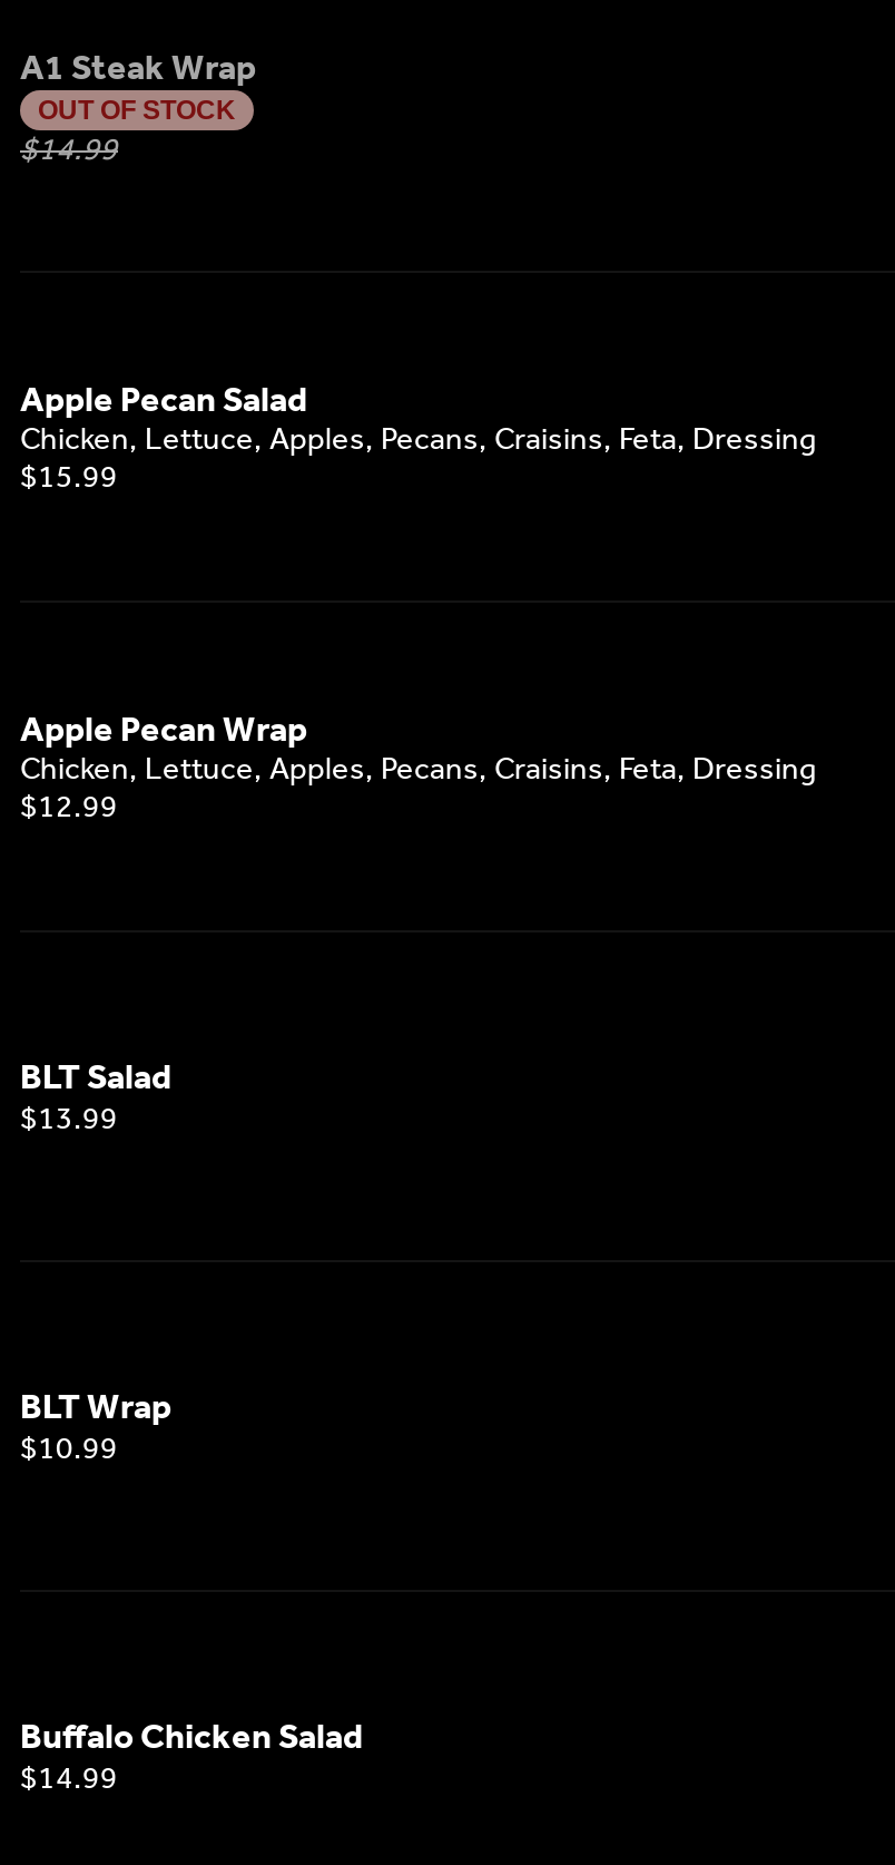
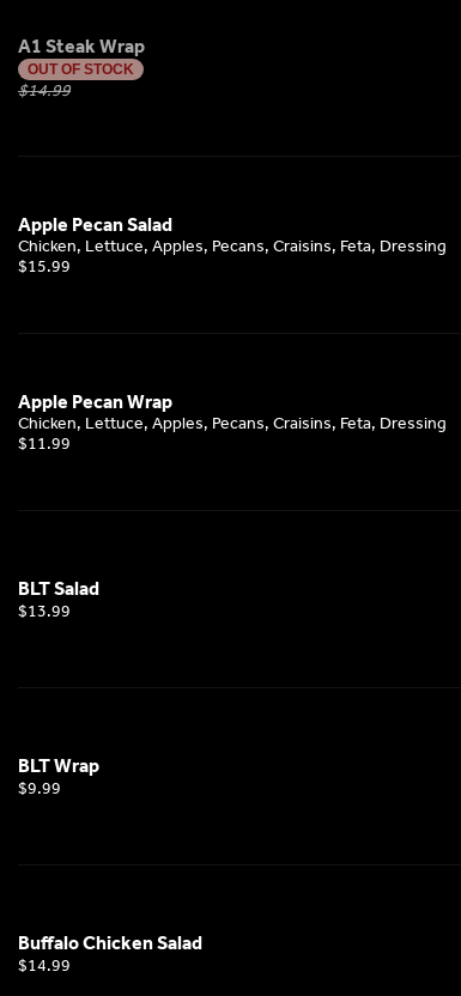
[20,788,118,826] $12.99 -> [18,433,71,454] $11.99
[20,1429,118,1467] $10.99 -> [18,778,61,798] $9.99

